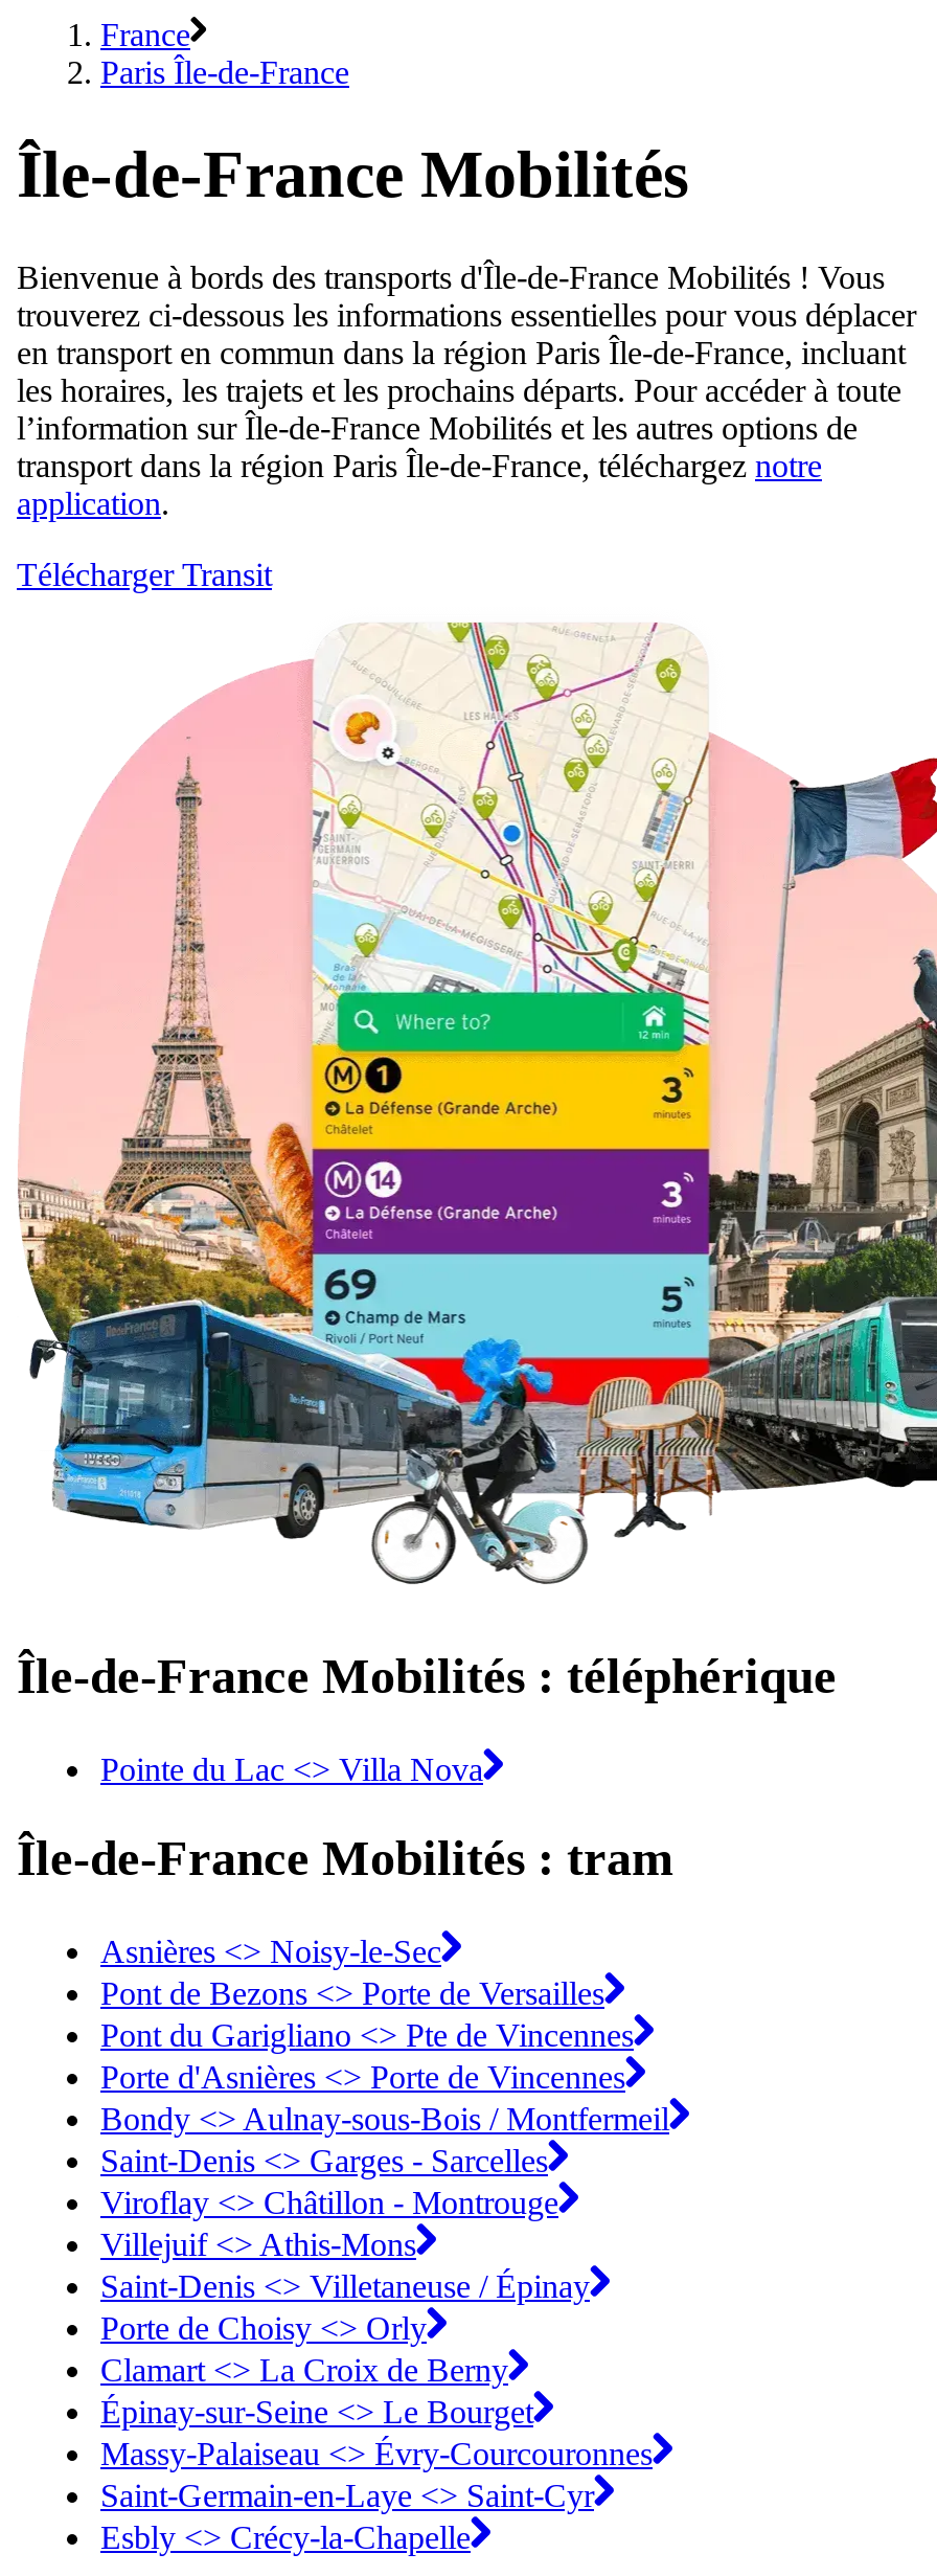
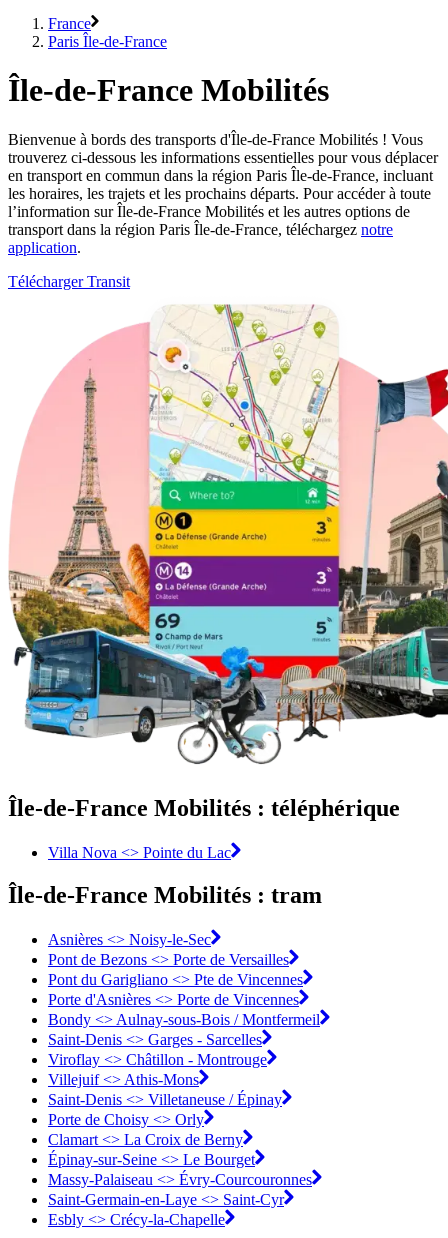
[100,1751,483,1786] Pointe du Lac <> Villa Nova -> [48,844,231,861] Villa Nova <> Pointe du Lac

